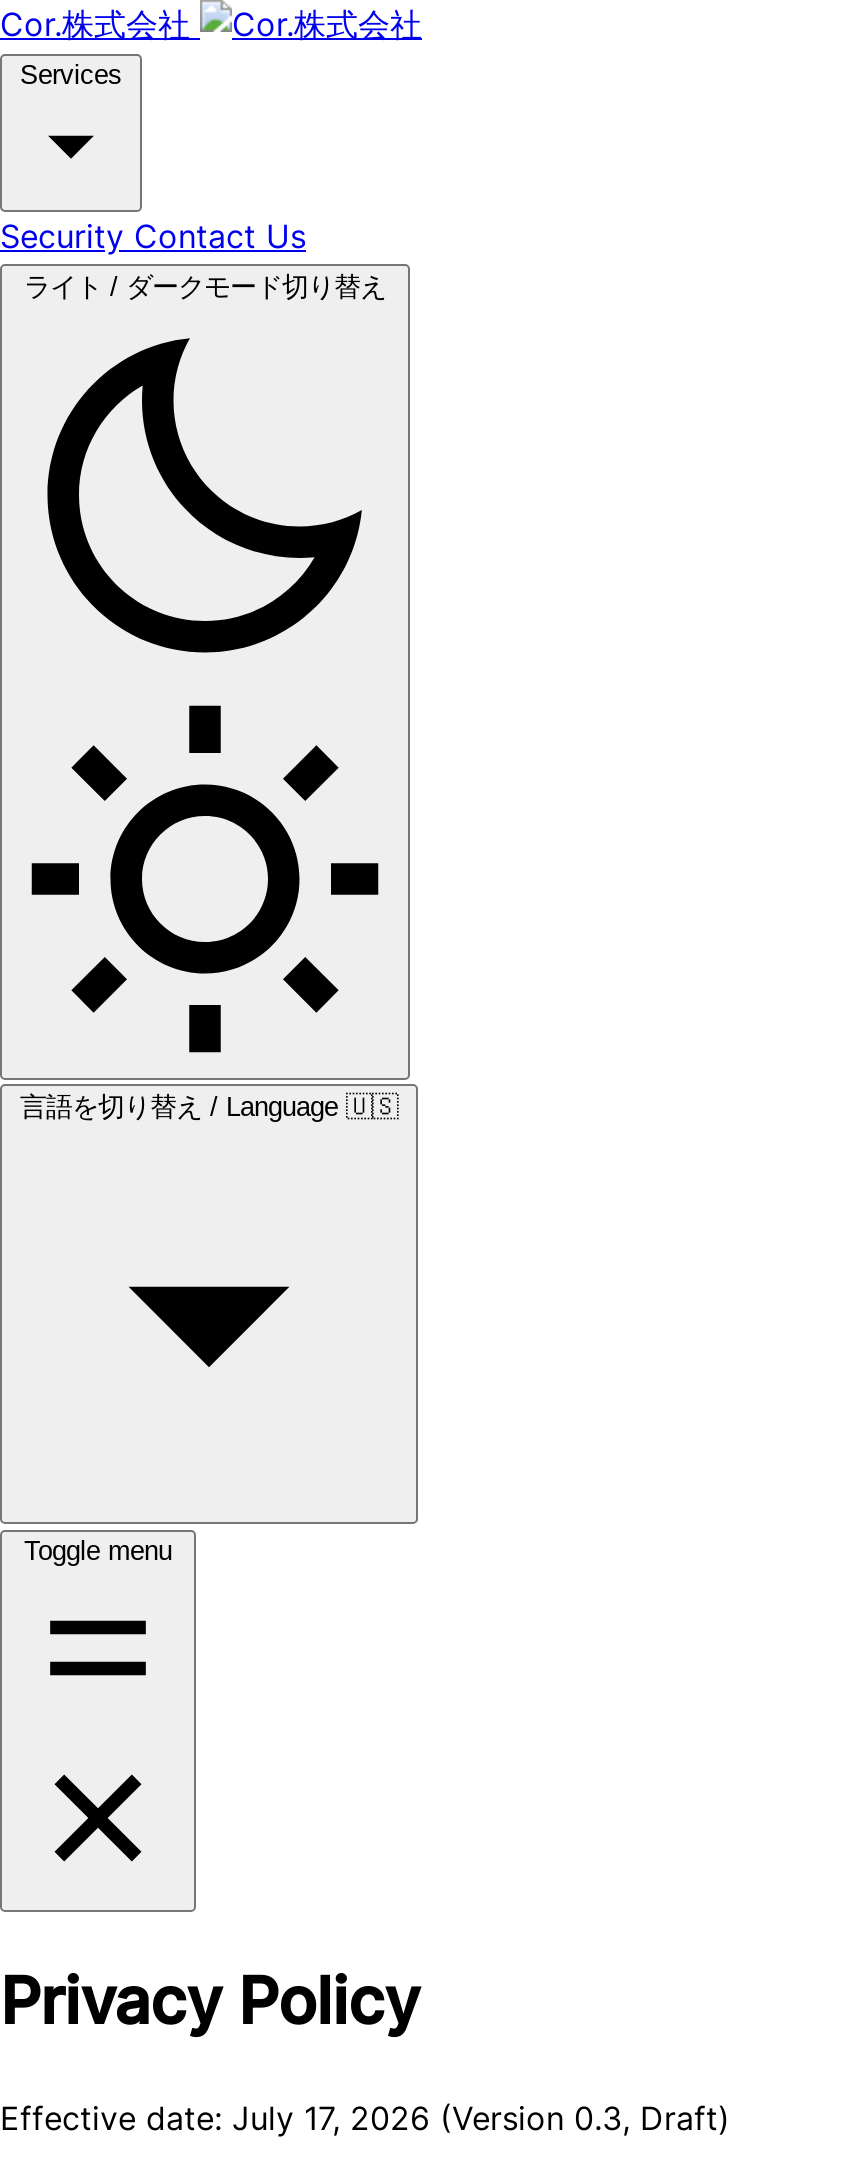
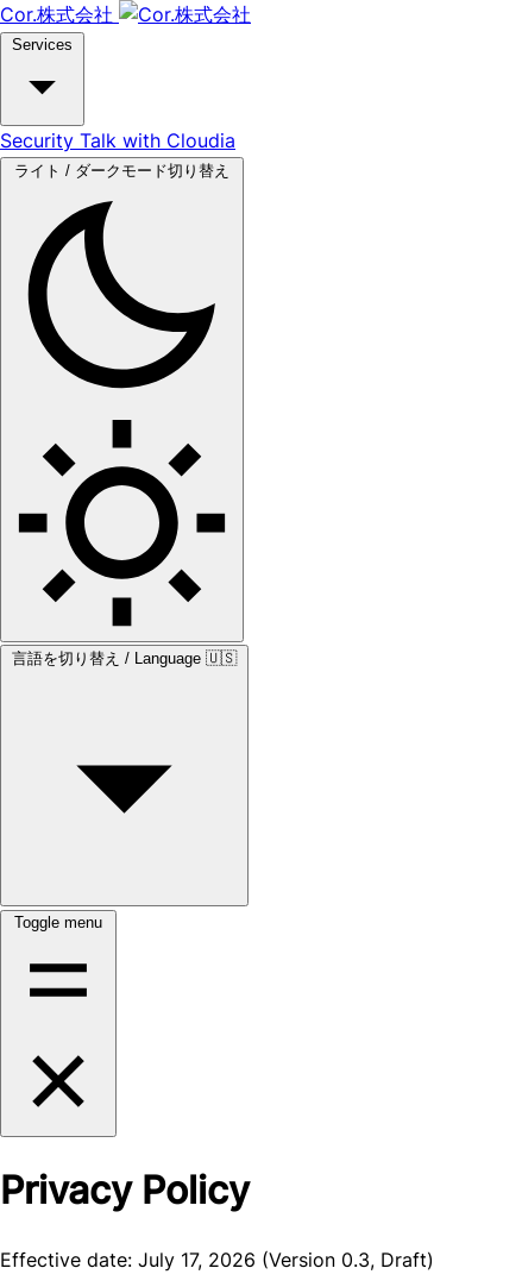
[0,216,306,256] Security Contact Us -> [0,128,235,152] Security Talk with Cloudia

